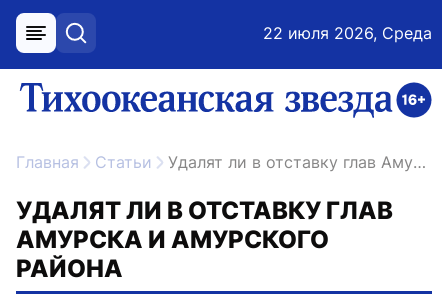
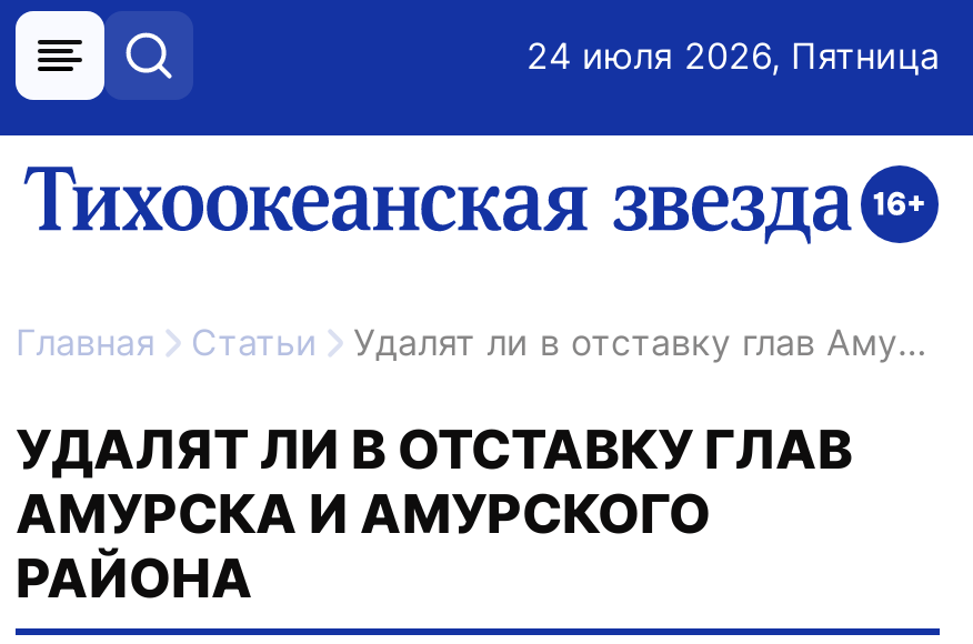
[263,23,432,43] 22 июля 2026, Среда -> [526,33,940,78] 24 июля 2026, Пятница

